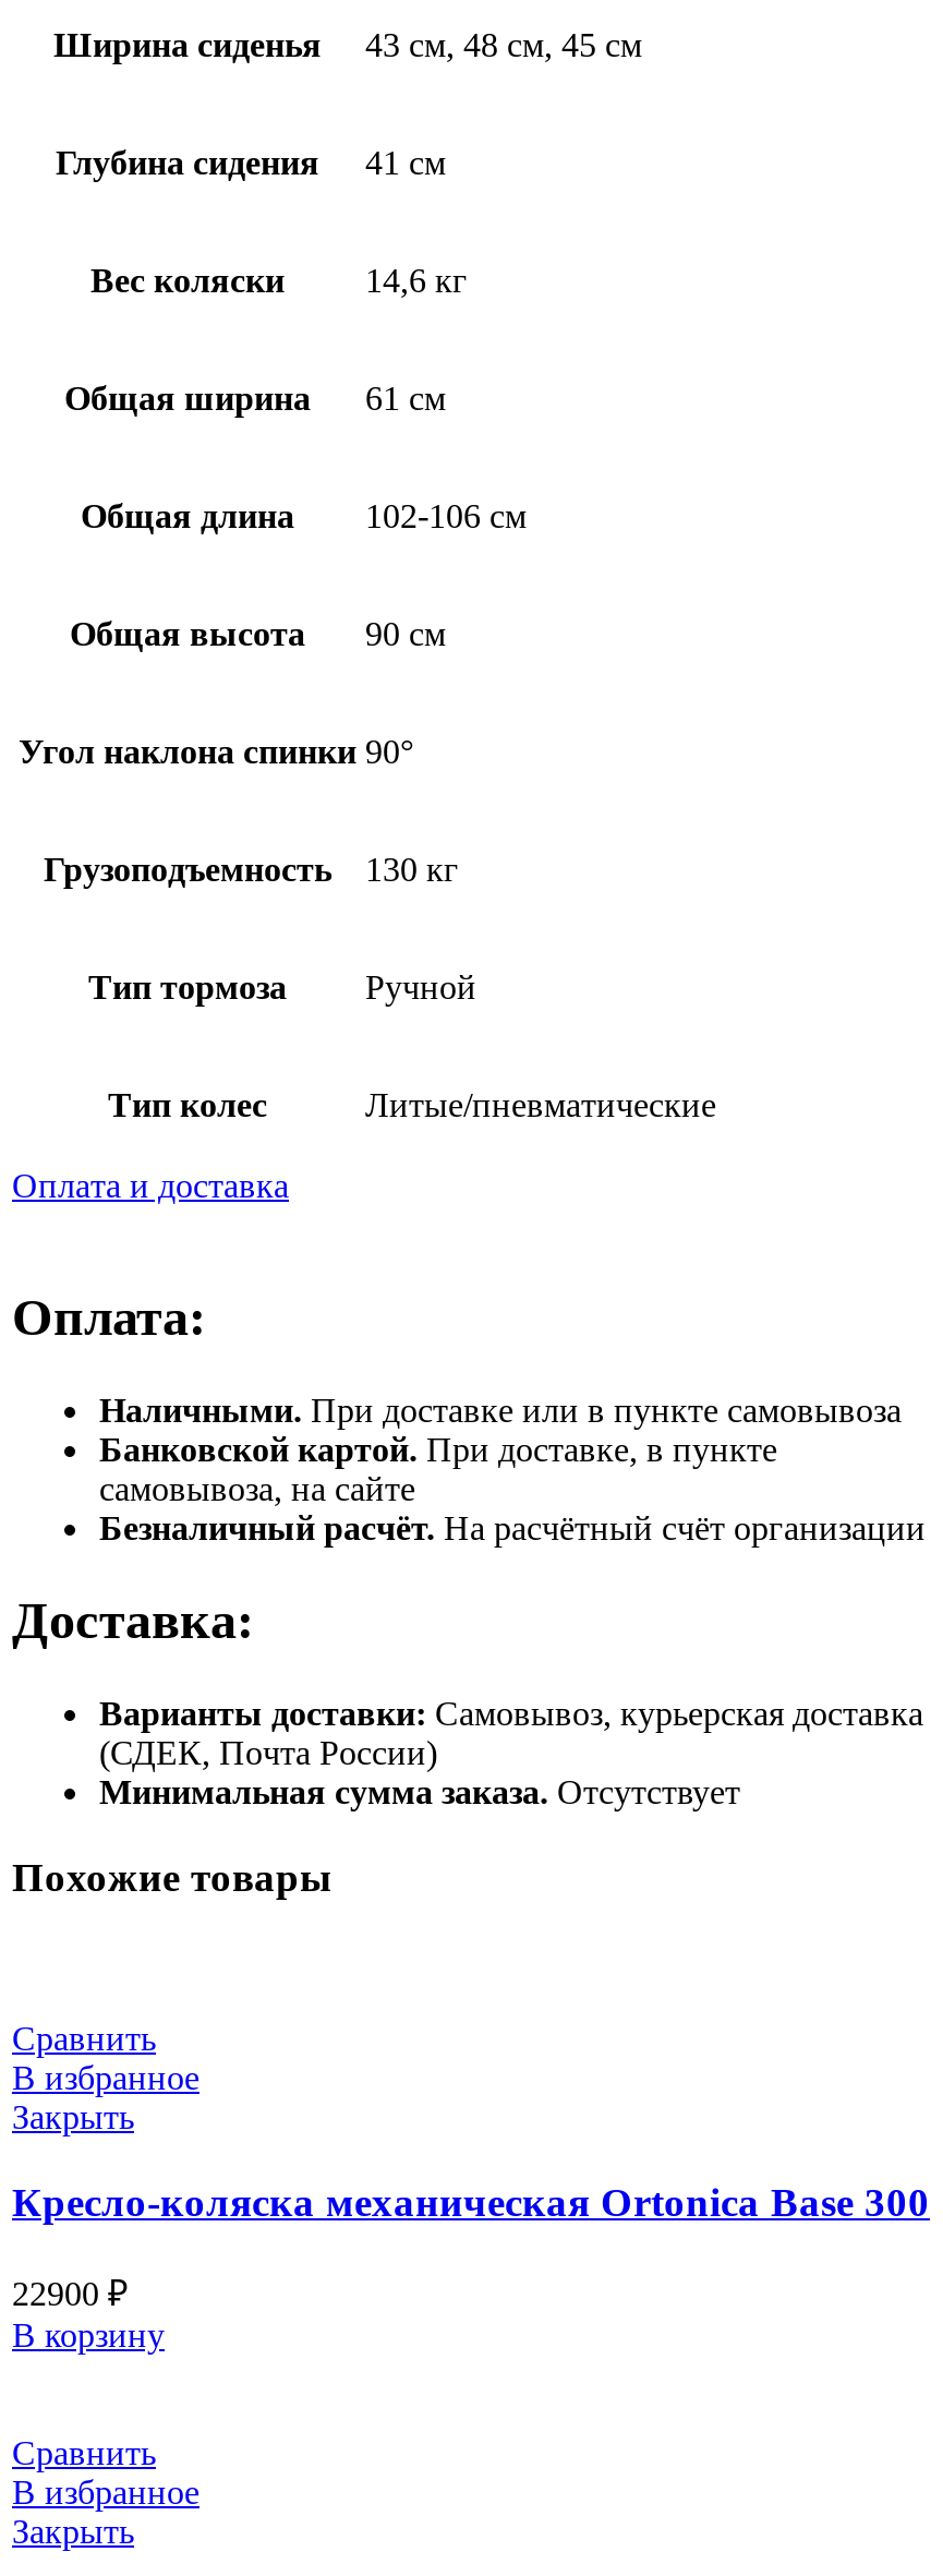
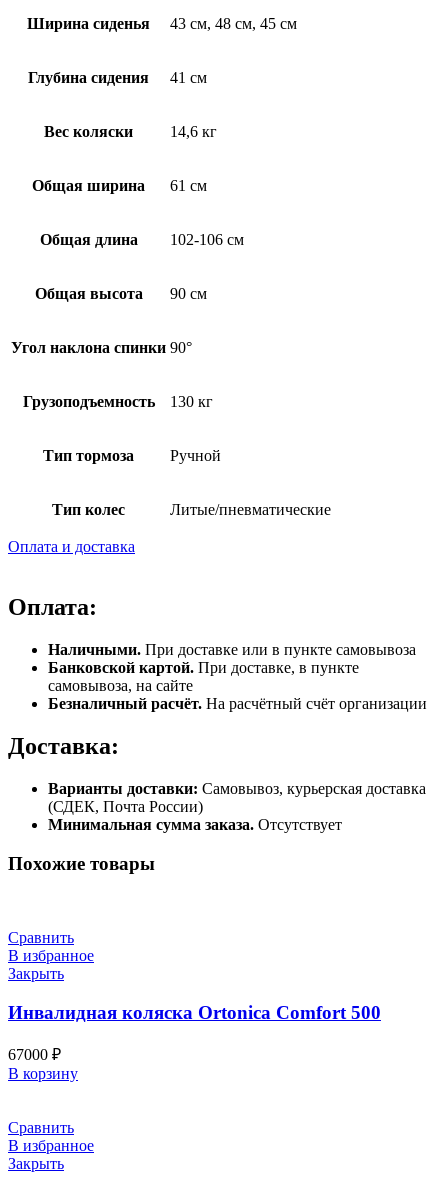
[12,2179,930,2225] Кресло-коляска механическая Ortonica Base 300 -> [8,1002,381,1023] Инвалидная коляска Ortonica Comfort 500
[12,2274,128,2311] 22900 ₽ -> [8,1046,61,1063] 67000 ₽

